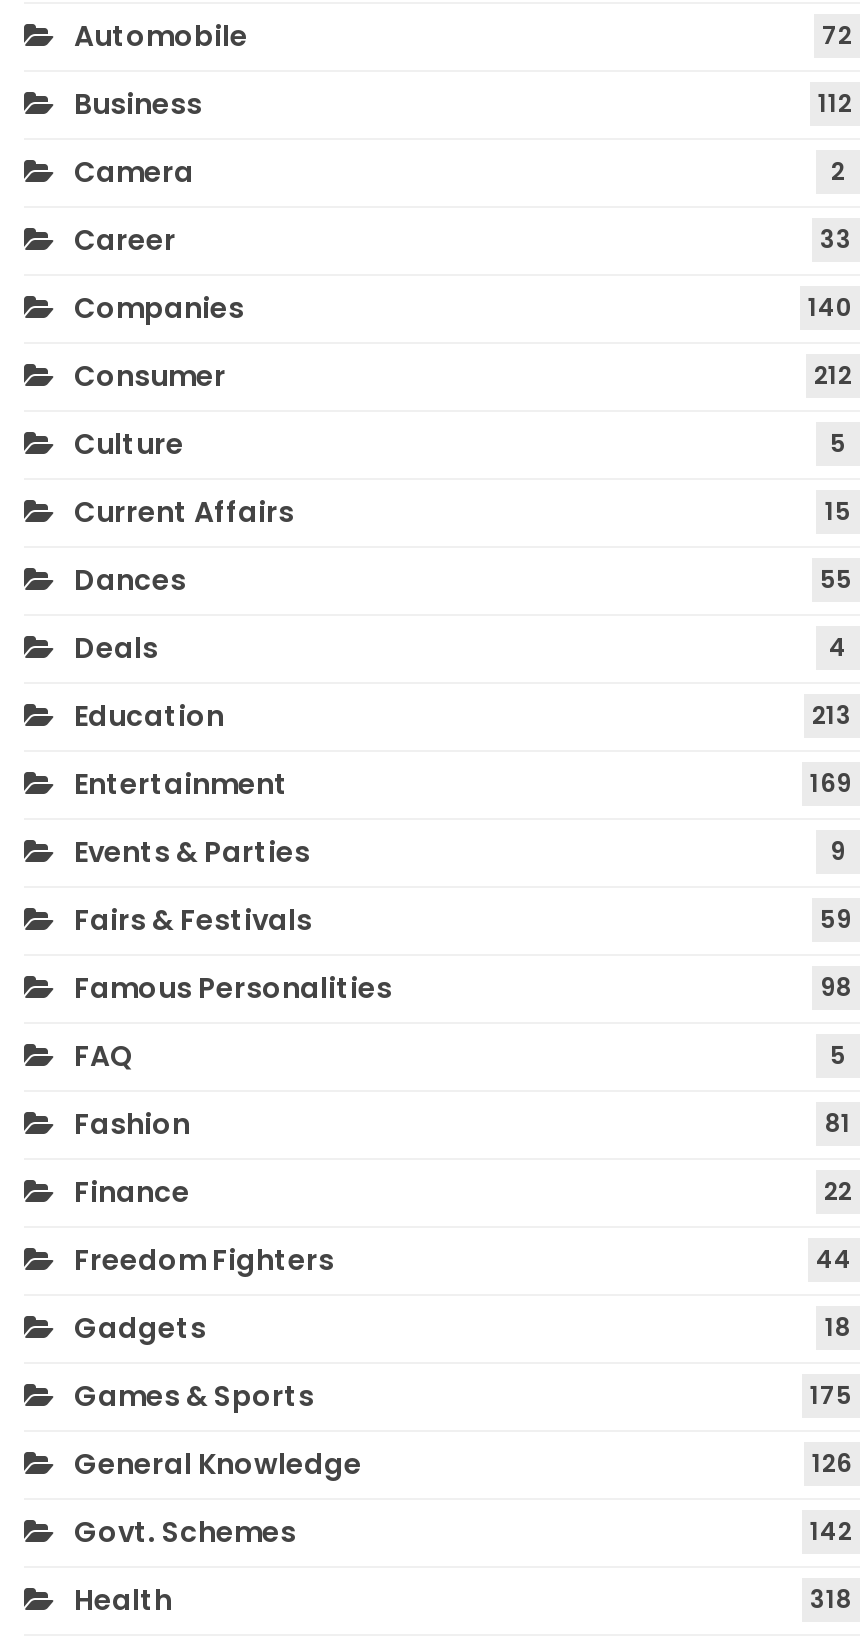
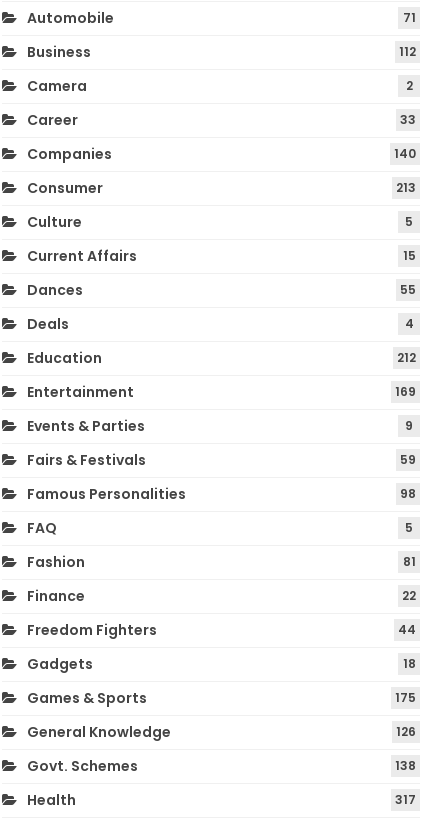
[822,19,852,53] 72 -> [402,9,415,26] 71
[814,359,852,393] 212 -> [396,179,416,196] 213
[812,699,852,733] 213 -> [397,349,416,366] 212
[810,1515,852,1549] 142 -> [395,757,416,774] 138
[810,1583,852,1617] 318 -> [395,791,416,808] 317

